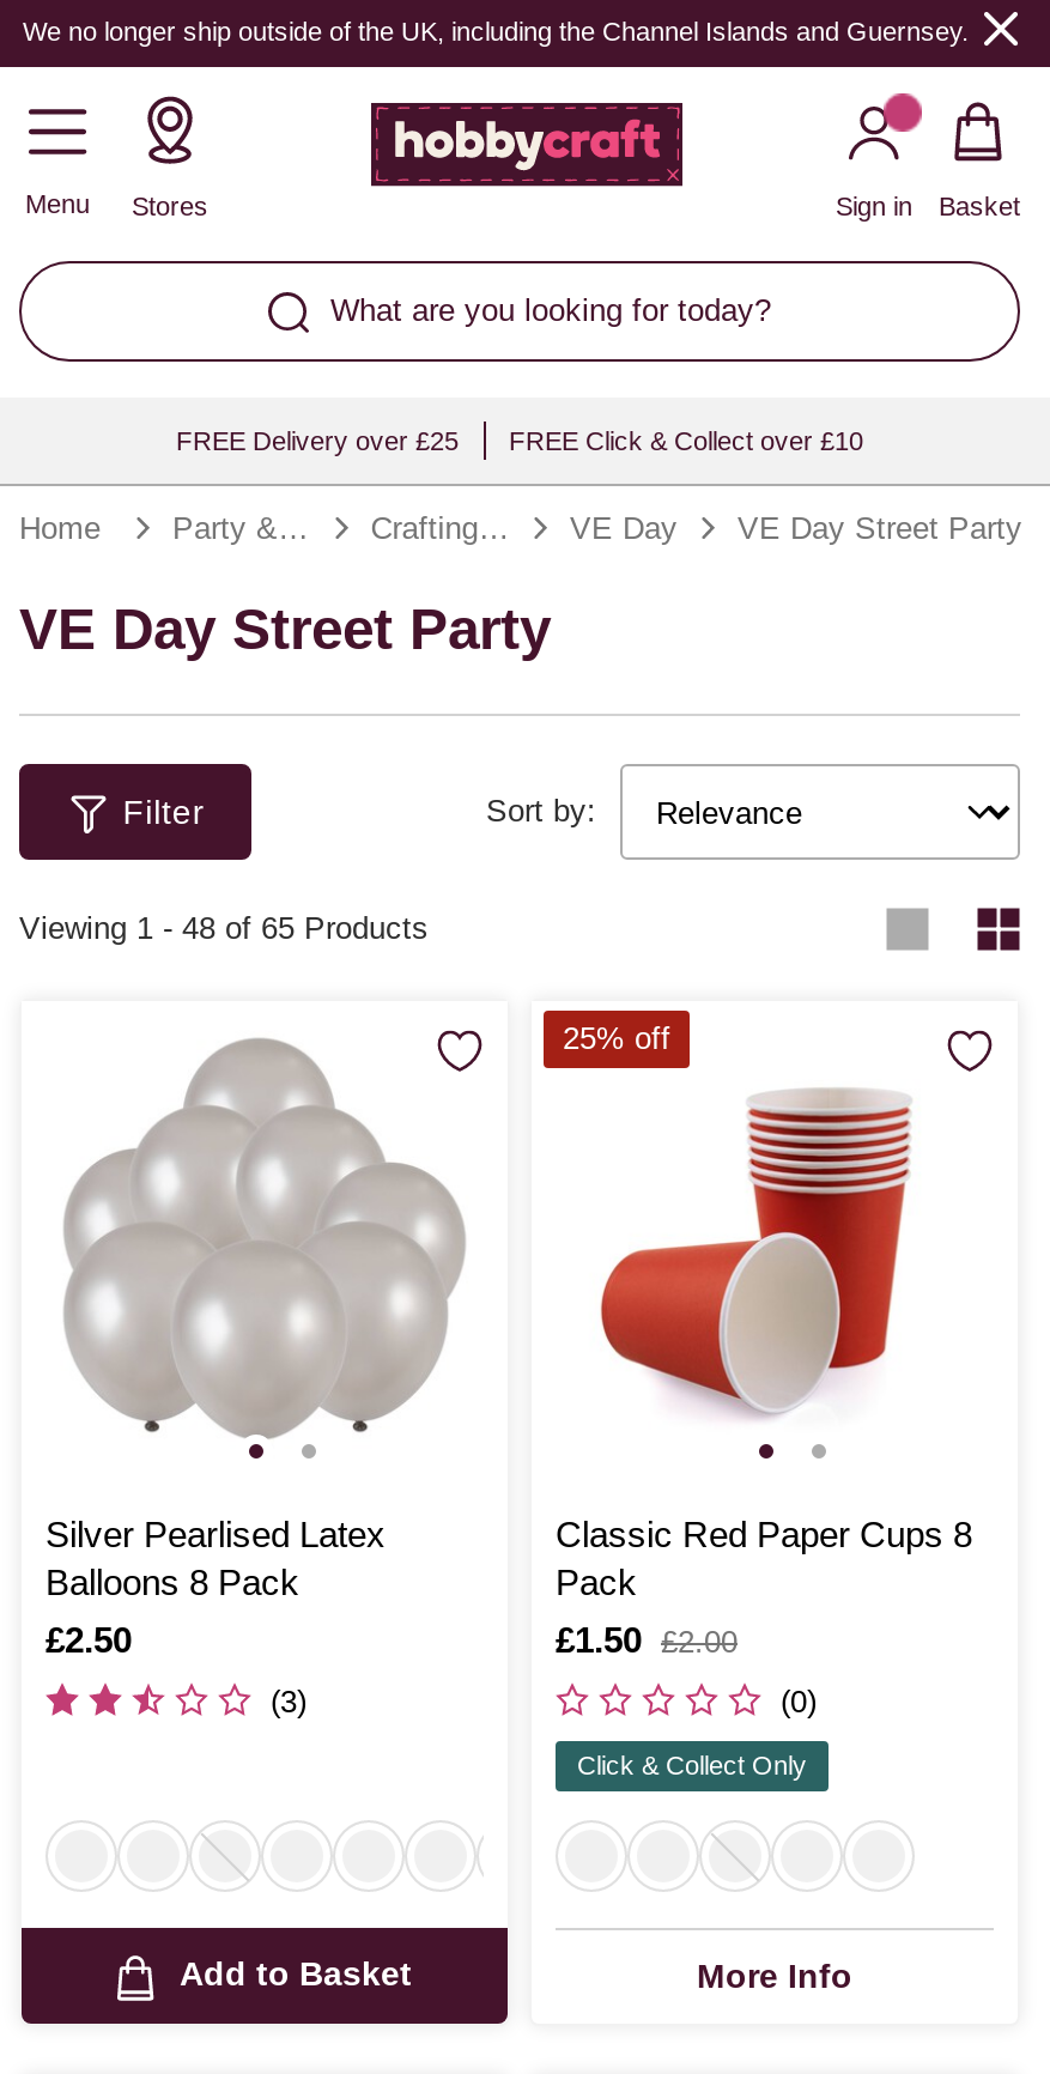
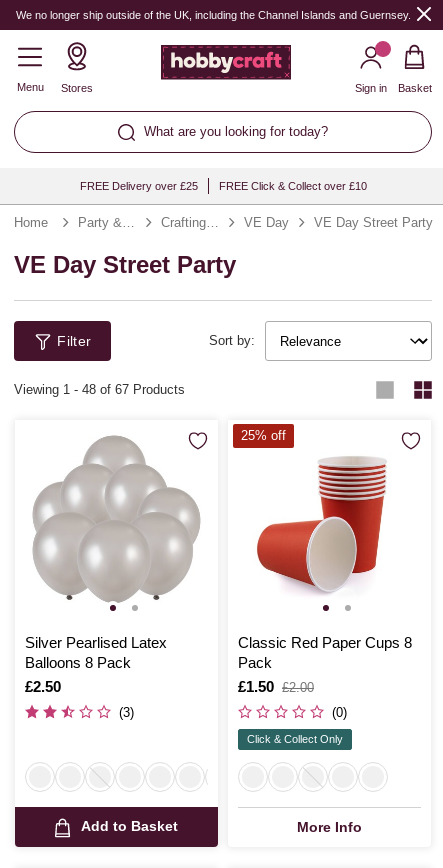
[19,910,429,946] Viewing 1 - 48 of 65 Products -> [14,382,185,397] Viewing 1 - 48 of 67 Products

